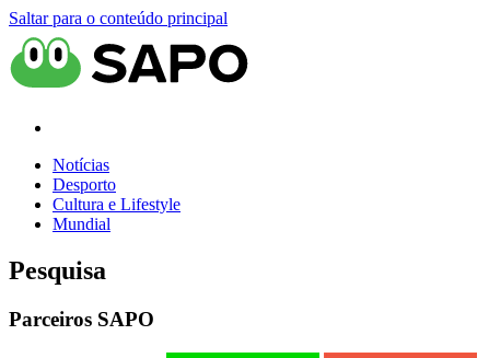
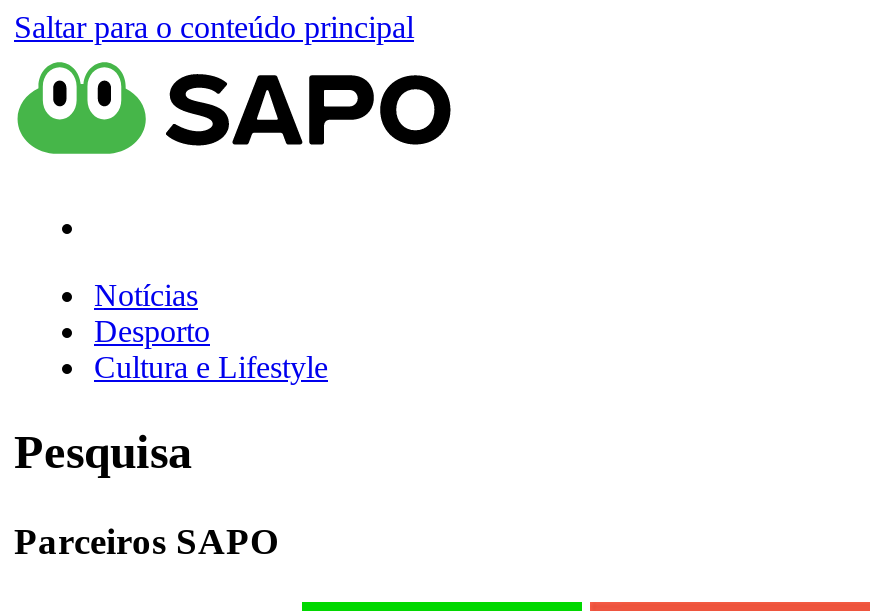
[53,215,110,233] Mundial -> none

